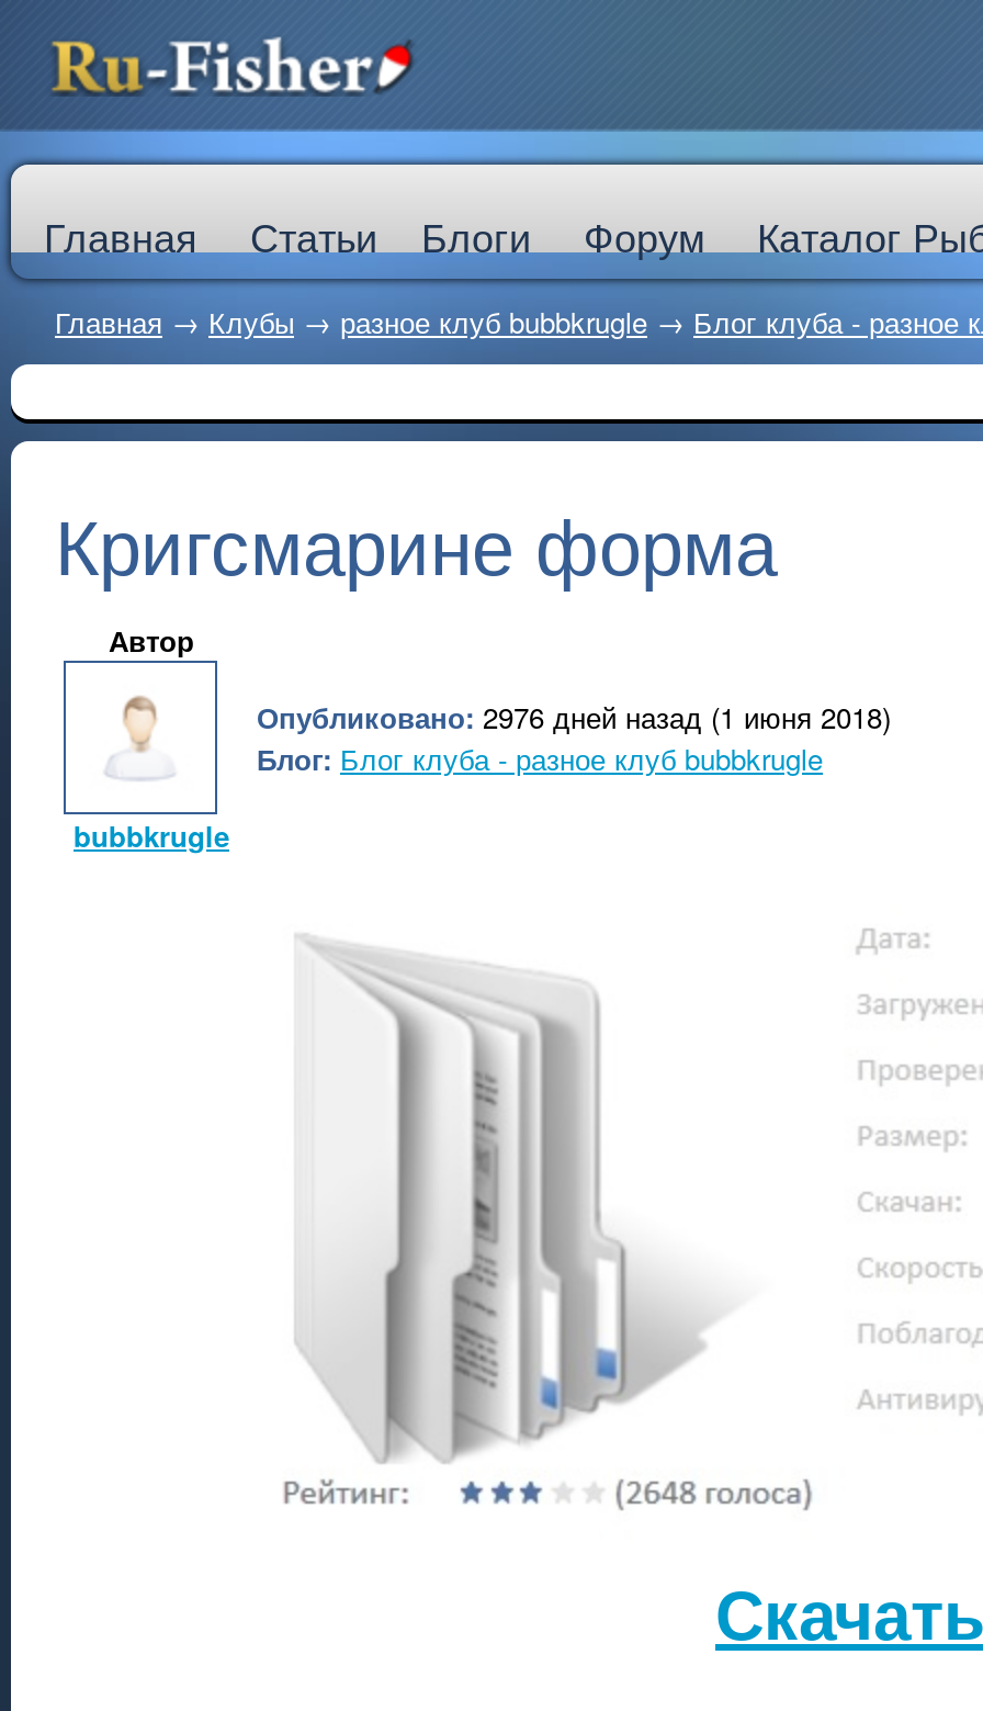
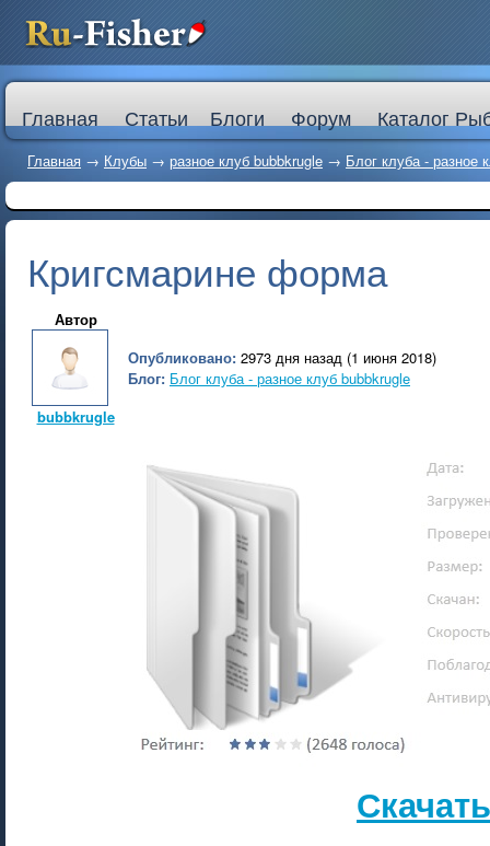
[257,696,891,738] Опубликовано: 2976 дней назад (1 июня 2018) -> [128,347,436,368] Опубликовано: 2973 дня назад (1 июня 2018)

